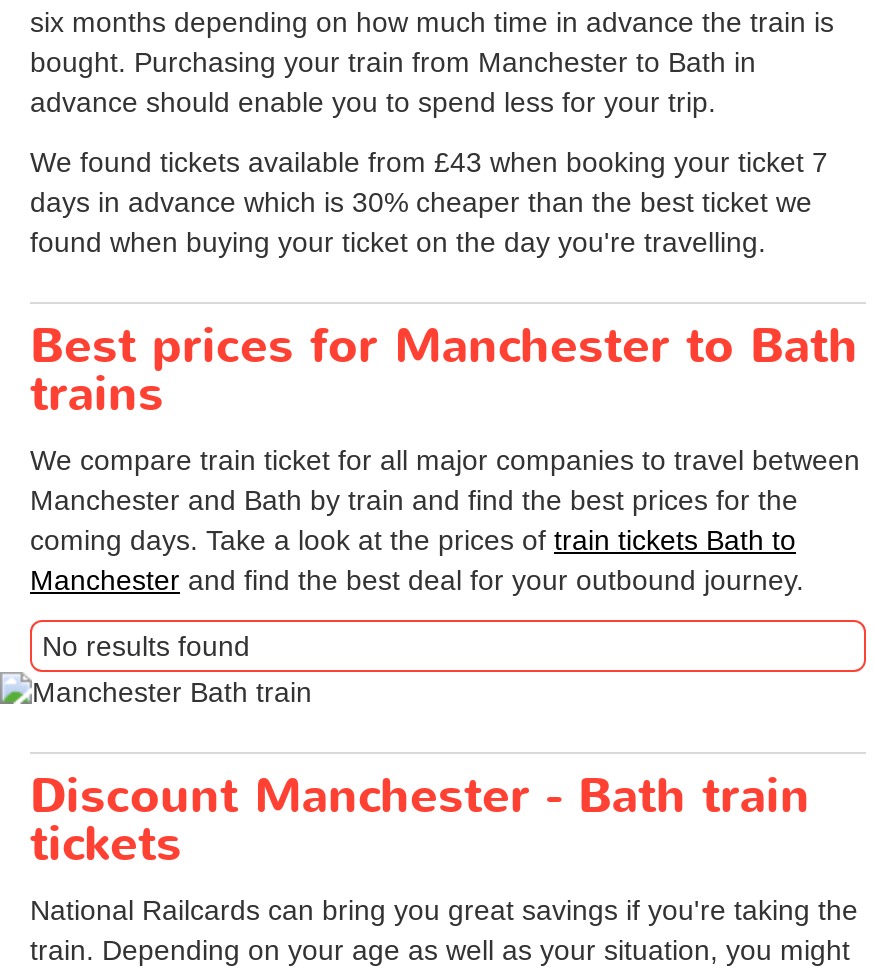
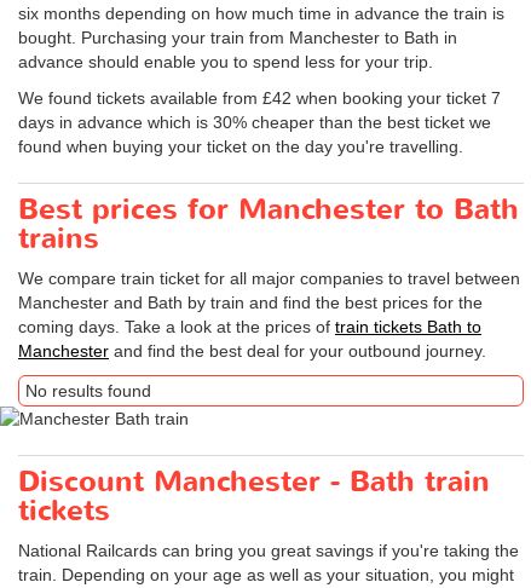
[30,147,828,179] We found tickets available from £43 when booking your ticket 7 -> [18,89,501,108] We found tickets available from £42 when booking your ticket 7

